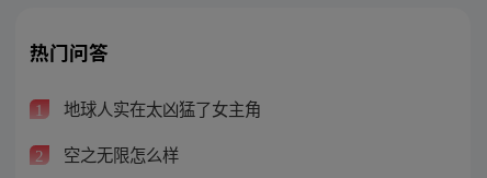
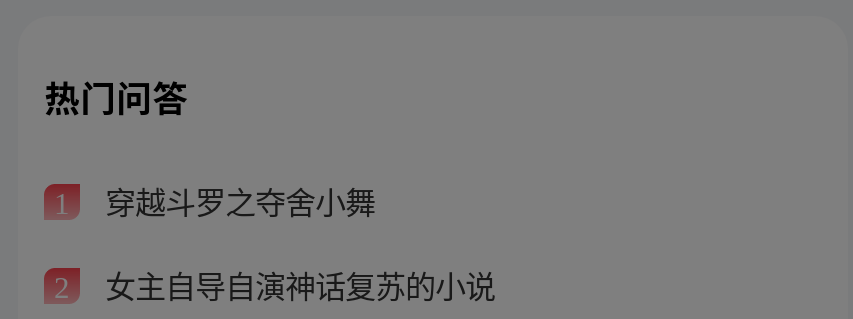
[59,97,261,121] 地球人实在太凶猛了女主角 -> [97,179,375,223] 穿越斗罗之夺舍小舞
[59,142,178,166] 空之无限怎么样 -> [97,262,495,306] 女主自导自演神话复苏的小说

